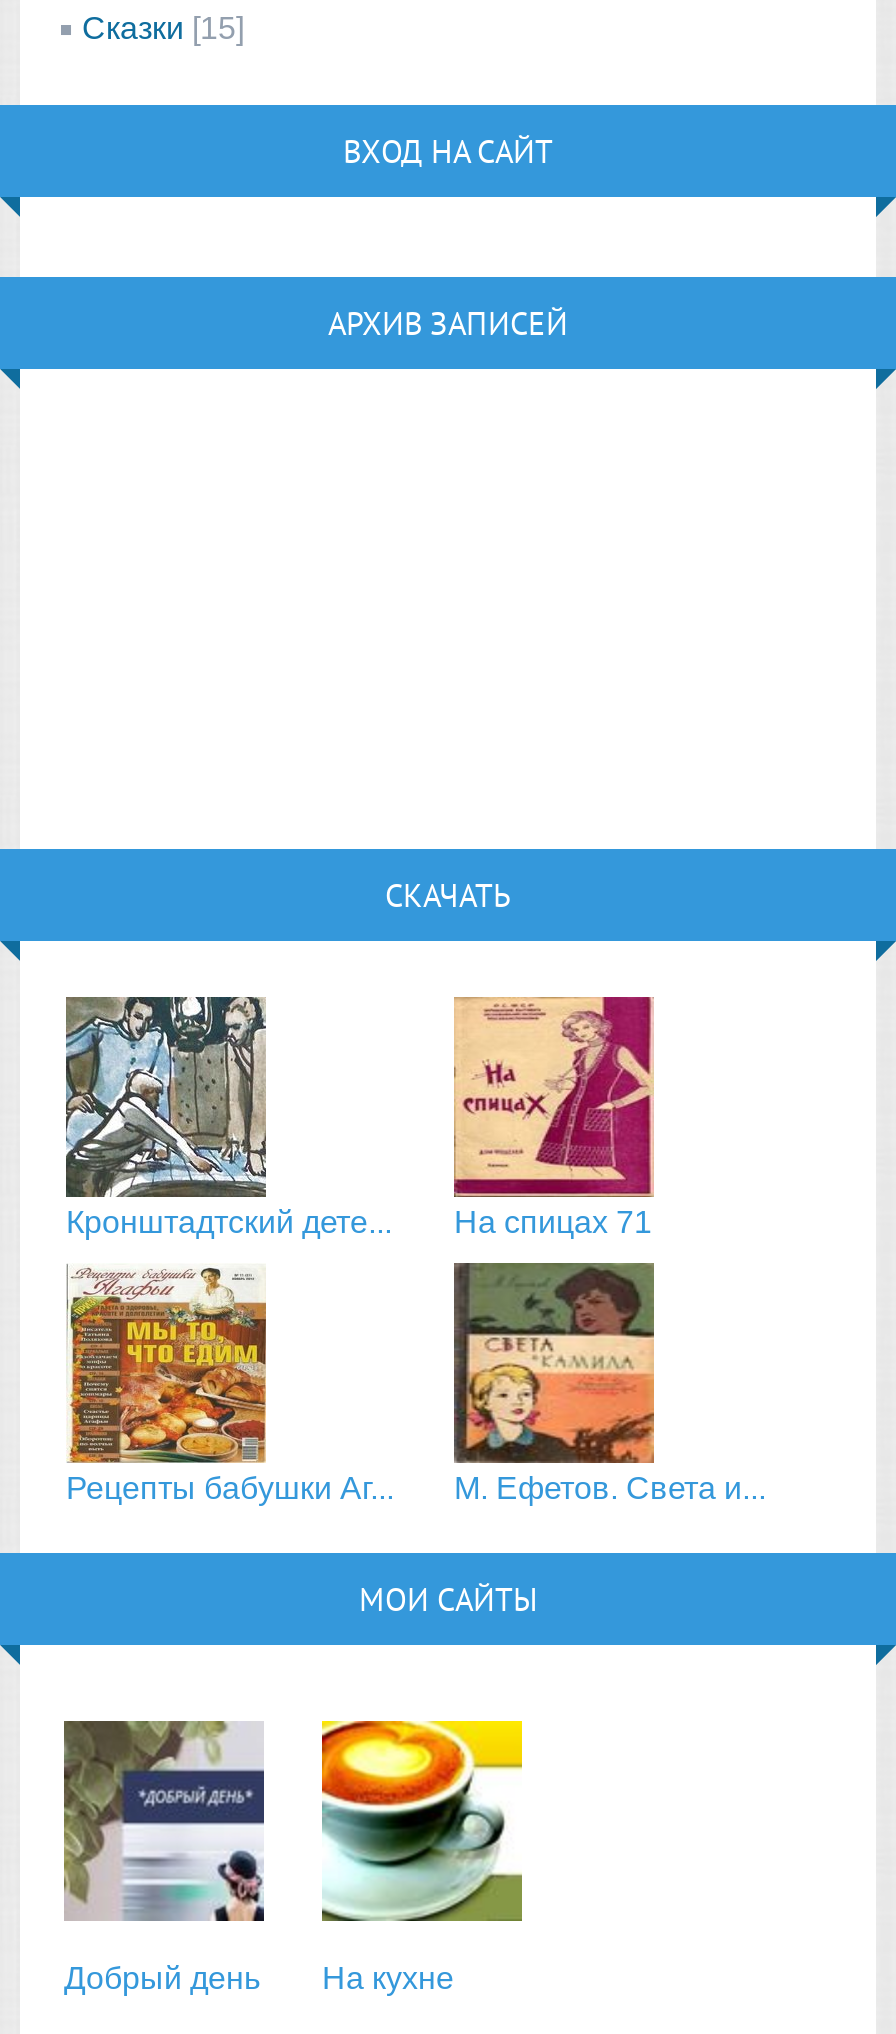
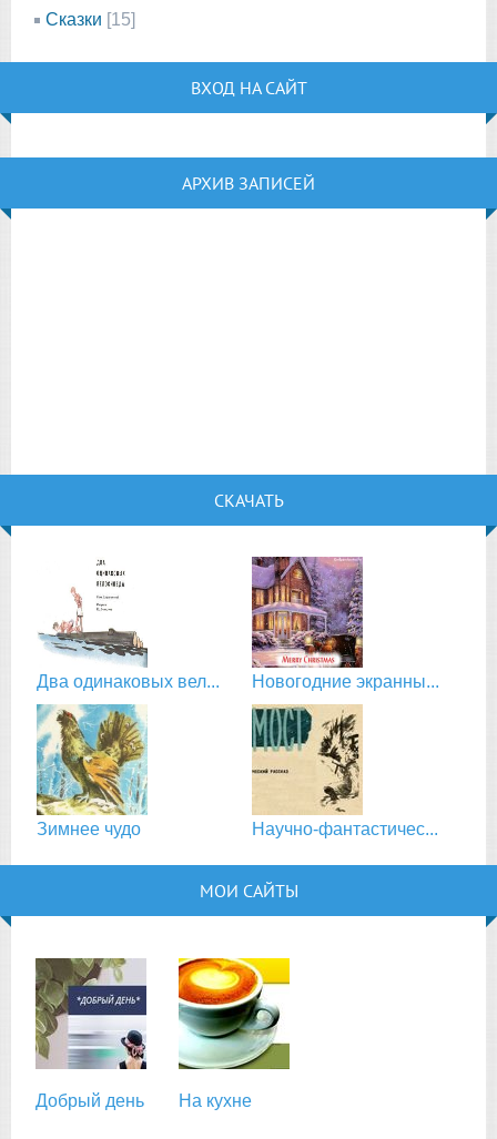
[64,995,652,1239] [image] | Кронштадтский дете... | На спицах 71 -> [37,557,439,691] [image] | Два одинаковых вел... | Новогодние экранны...
[452,995,654,1189] [image] -> [251,556,364,663] [image]
[66,1263,766,1505] [image] | Рецепты бабушки Аг... | М. Ефетов. Света и... -> [35,703,438,838] [image] | Зимнее чудо | Научно-фантастичес...
[452,1261,656,1455] [image] -> [252,704,363,811] [image]

